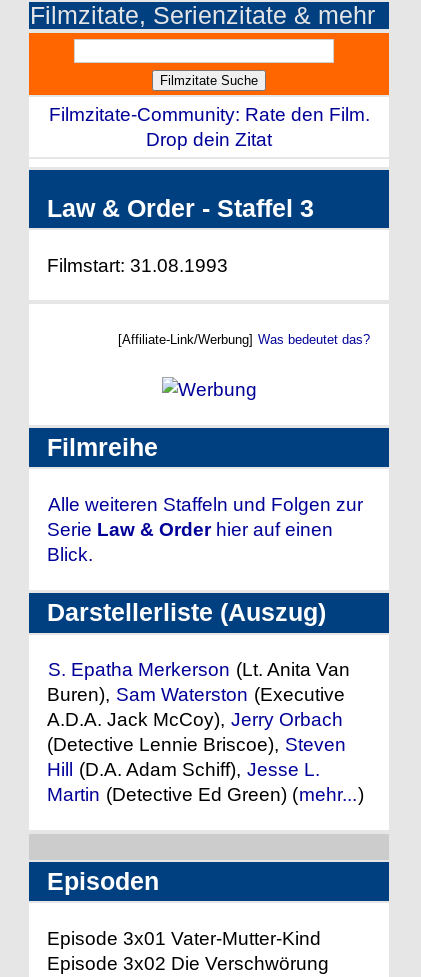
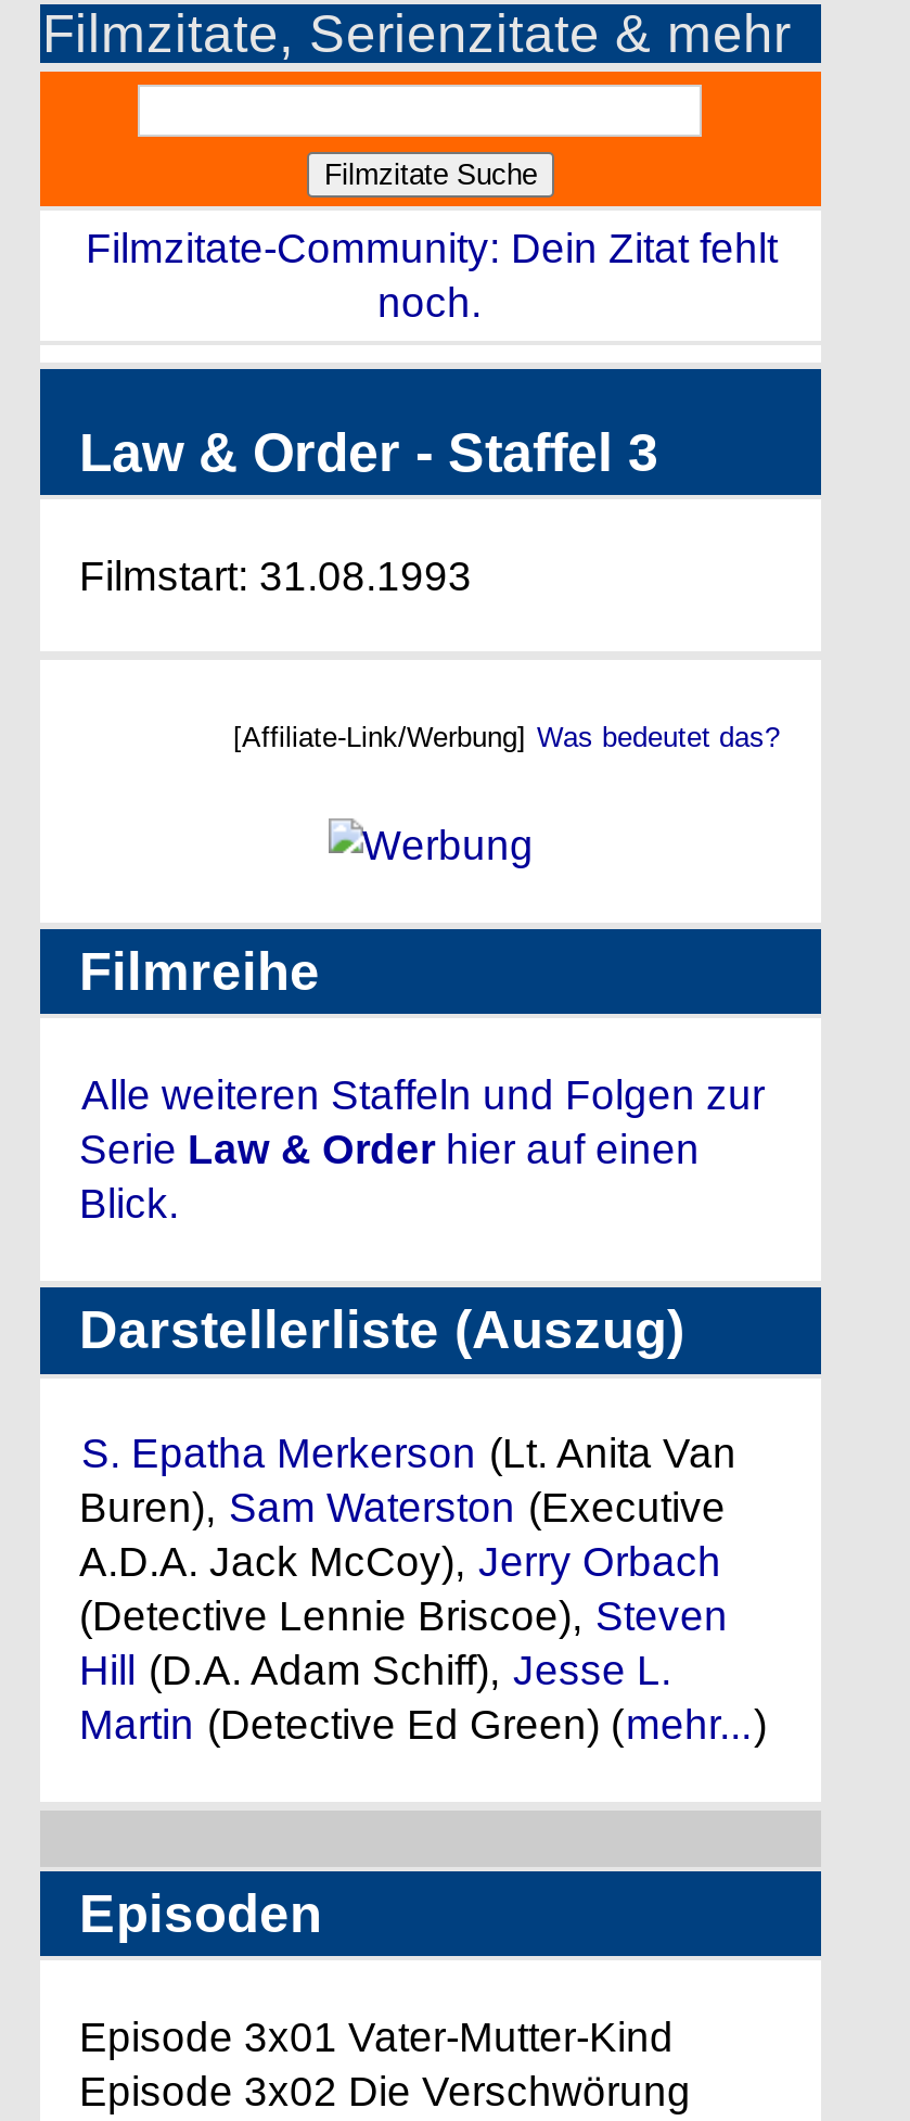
[49,104,370,150] Filmzitate-Community: Rate den Film. | Drop dein Zitat -> [86,226,778,326] Filmzitate-Community: Dein Zitat fehlt | noch.

